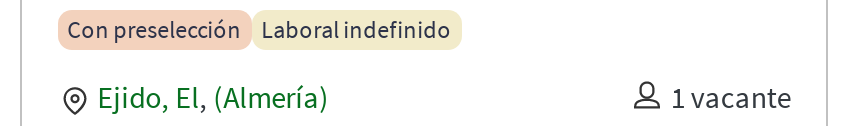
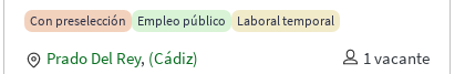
[261,14,451,44] Laboral indefinido -> [137,12,334,29] Empleo público | Laboral temporal
[97,78,329,116] Ejido, El, (Almería) -> [46,48,198,69] Prado Del Rey, (Cádiz)

